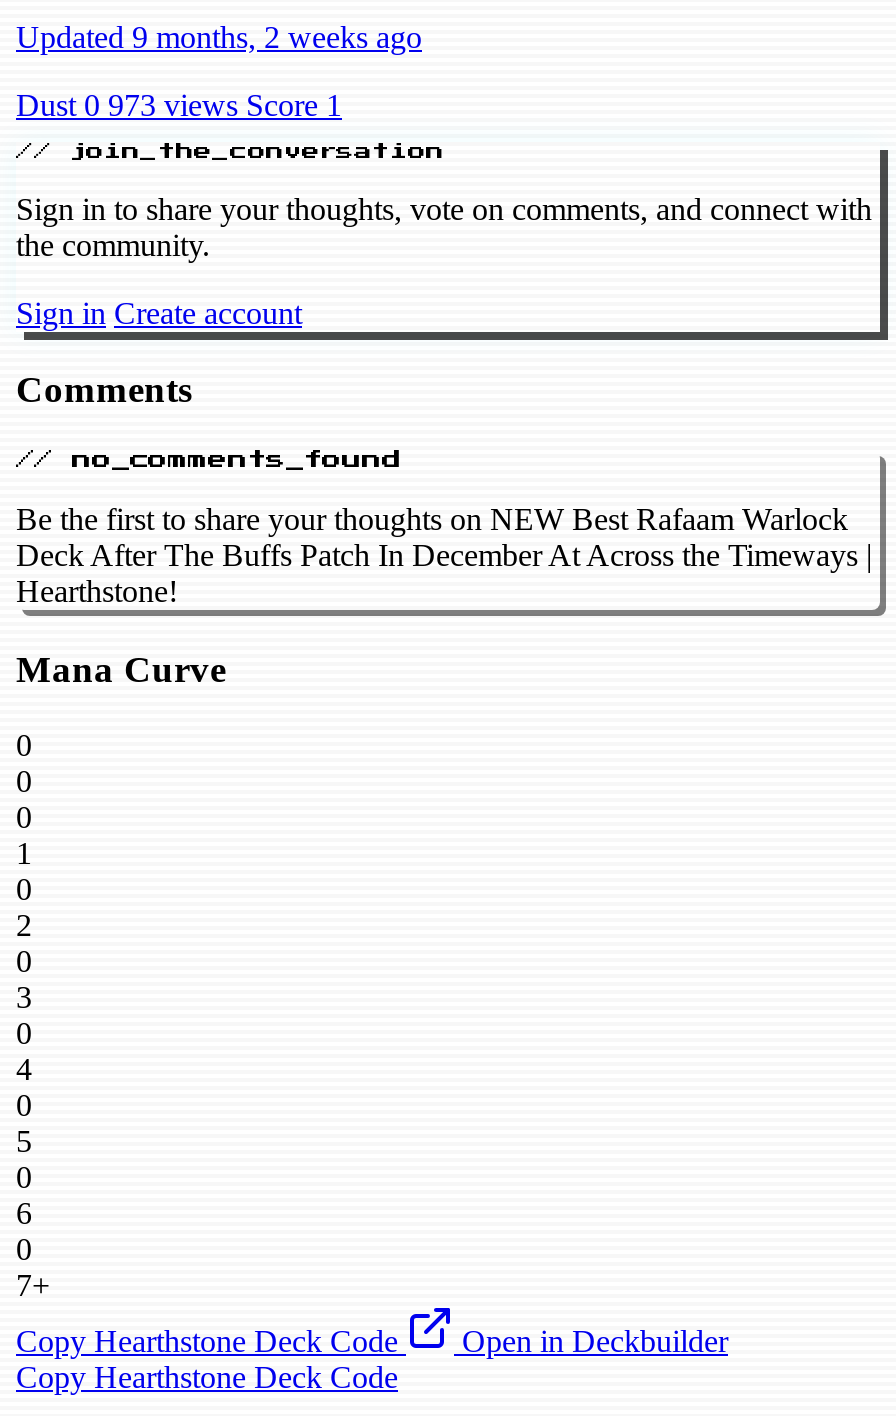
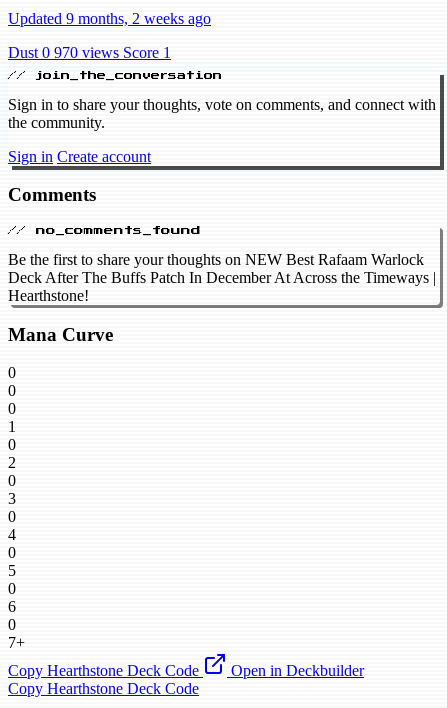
[16,88,342,122] Dust 0 973 views Score 1 -> [8,44,171,61] Dust 0 970 views Score 1

